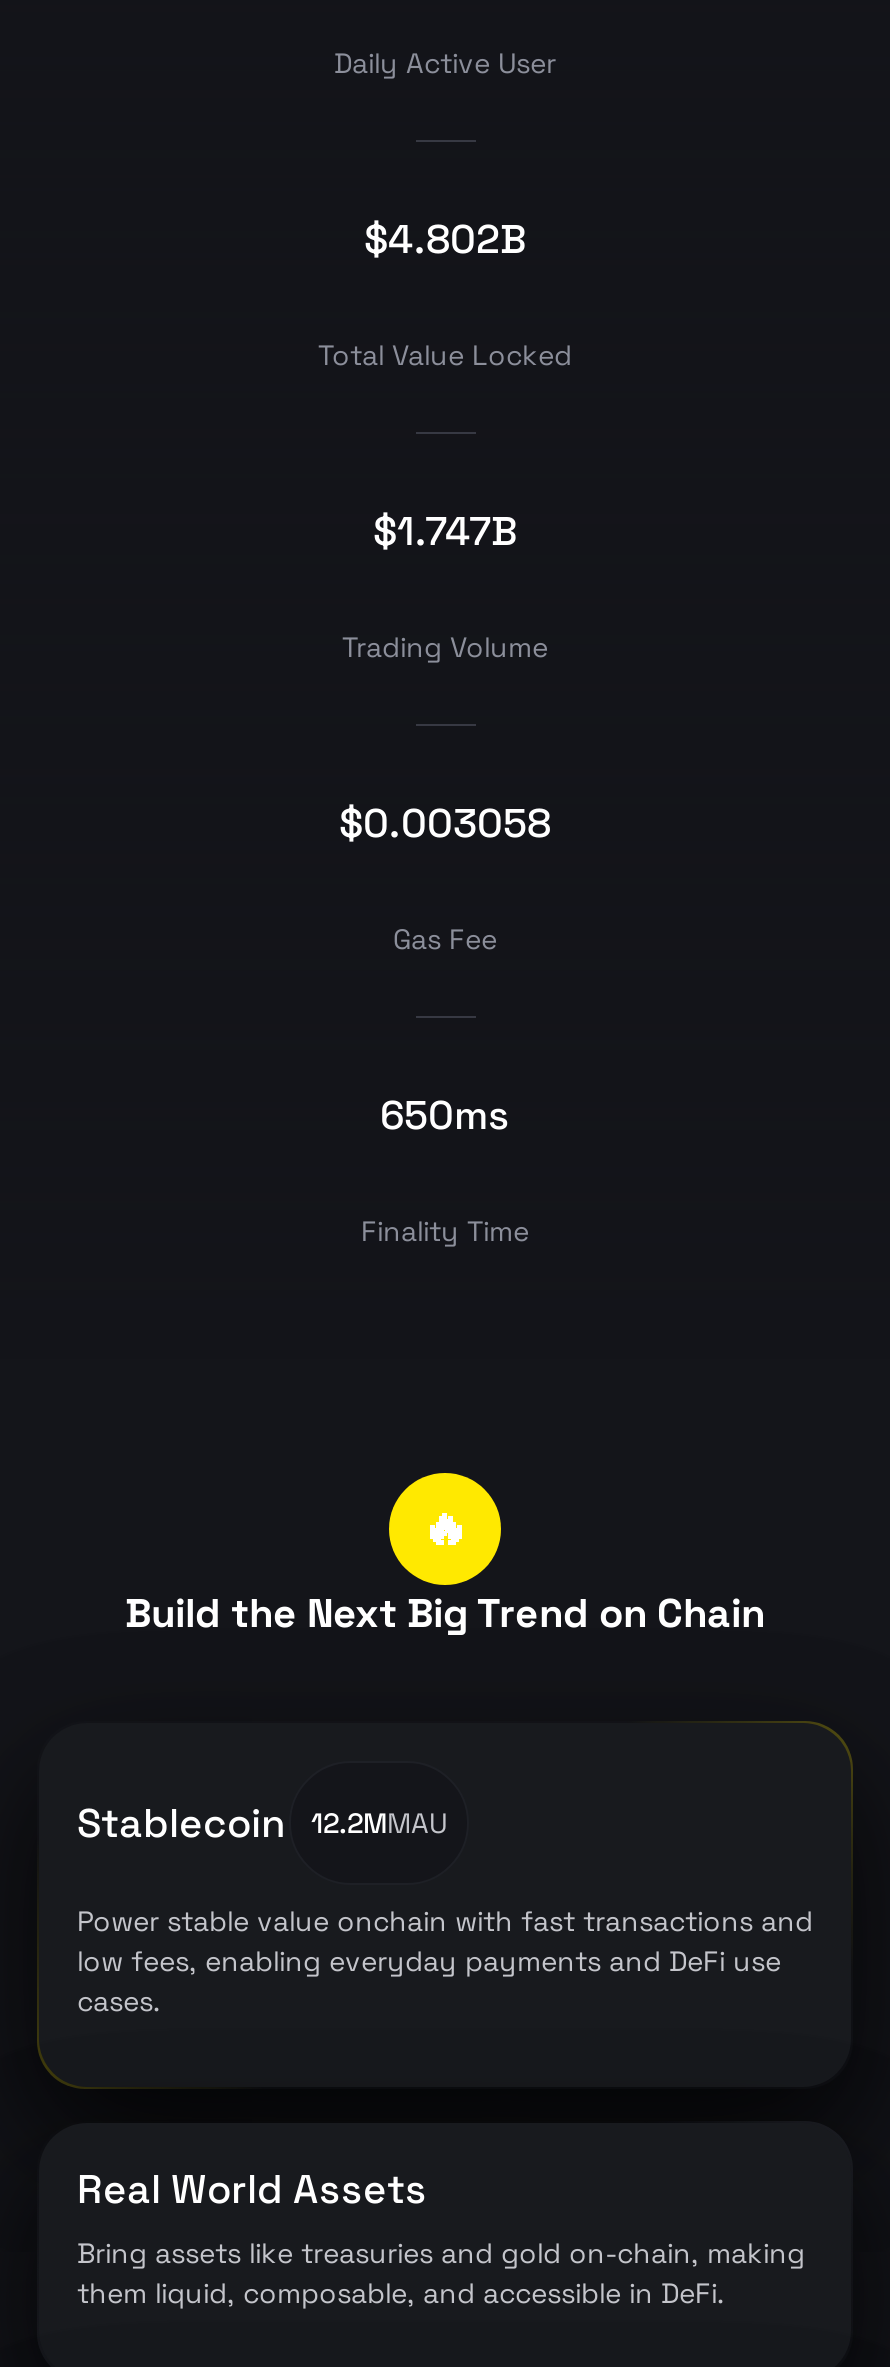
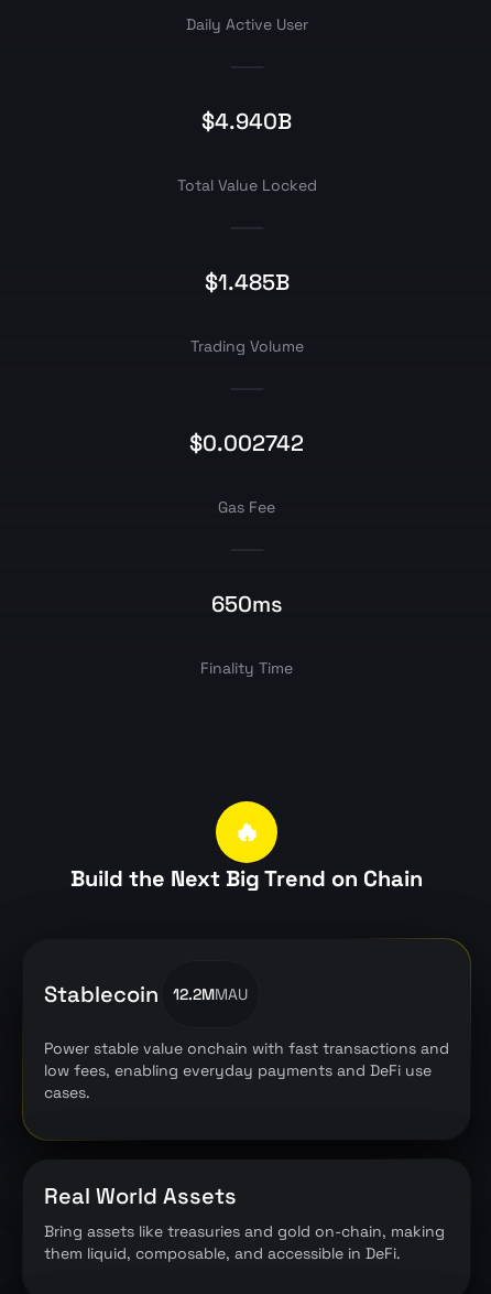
[364,213,526,265] $4.802B -> [201,107,292,136] $4.940B
[373,505,517,557] $1.747B -> [204,268,289,297] $1.485B
[339,797,551,849] $0.003058 -> [189,429,304,458] $0.002742

